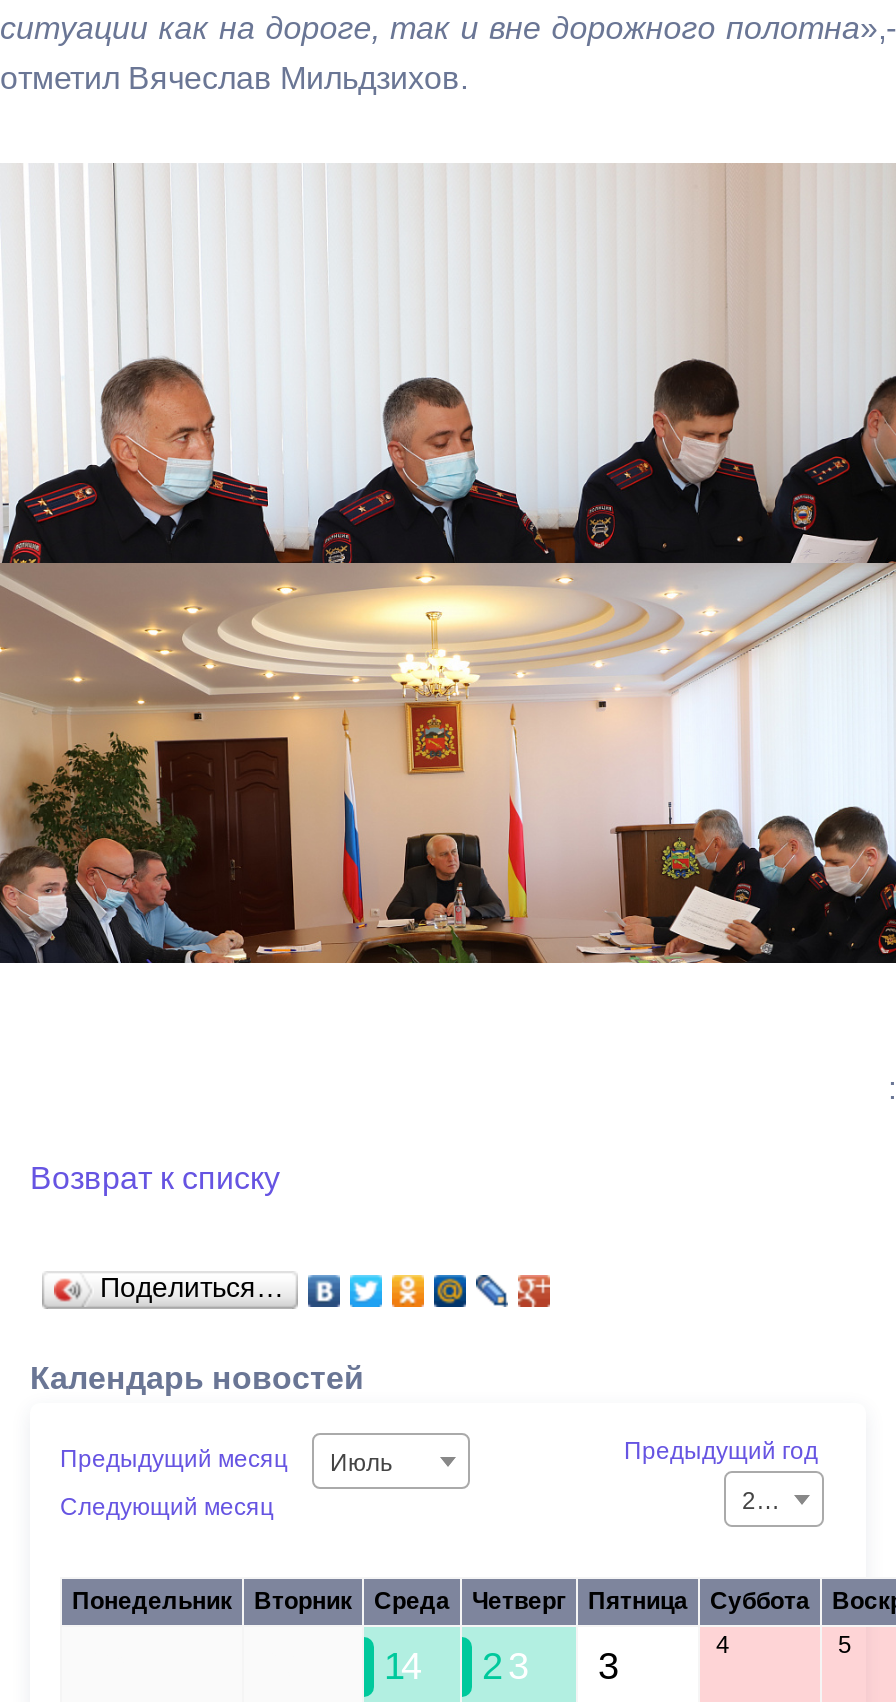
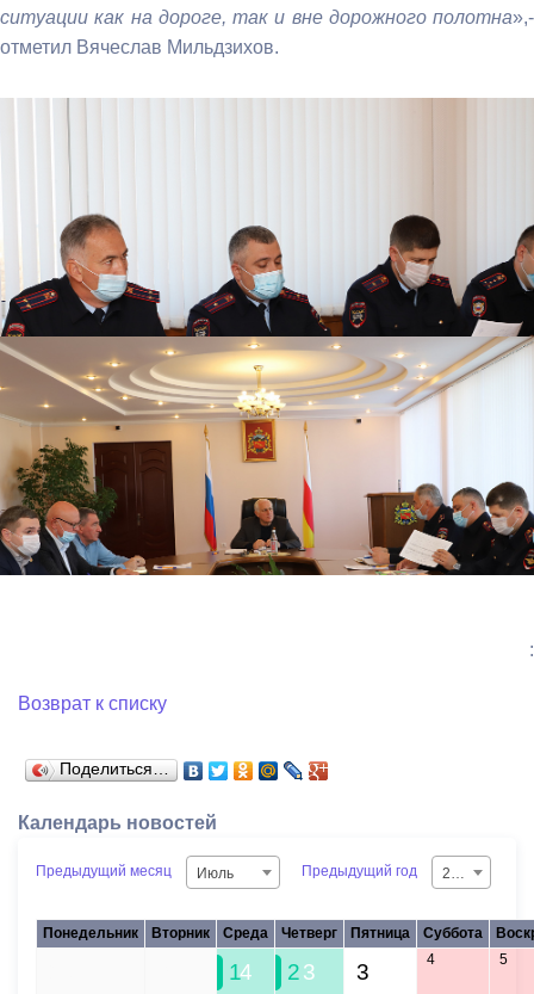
[60,1493,274,1521] Следующий месяц -> none

